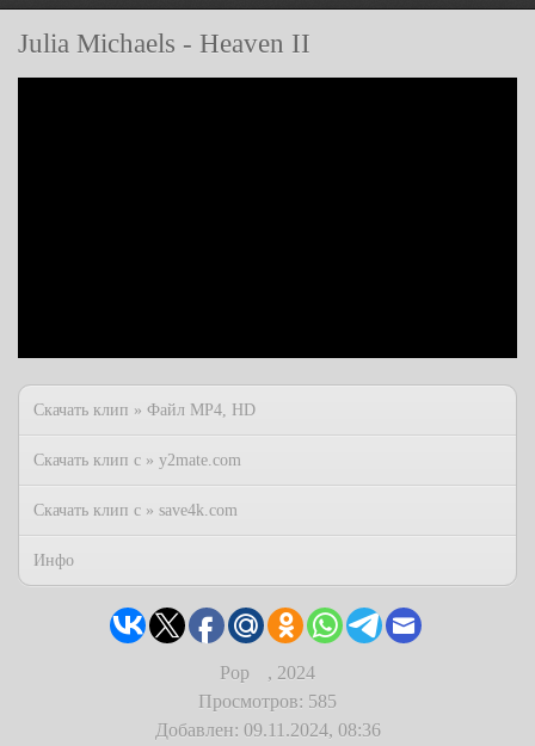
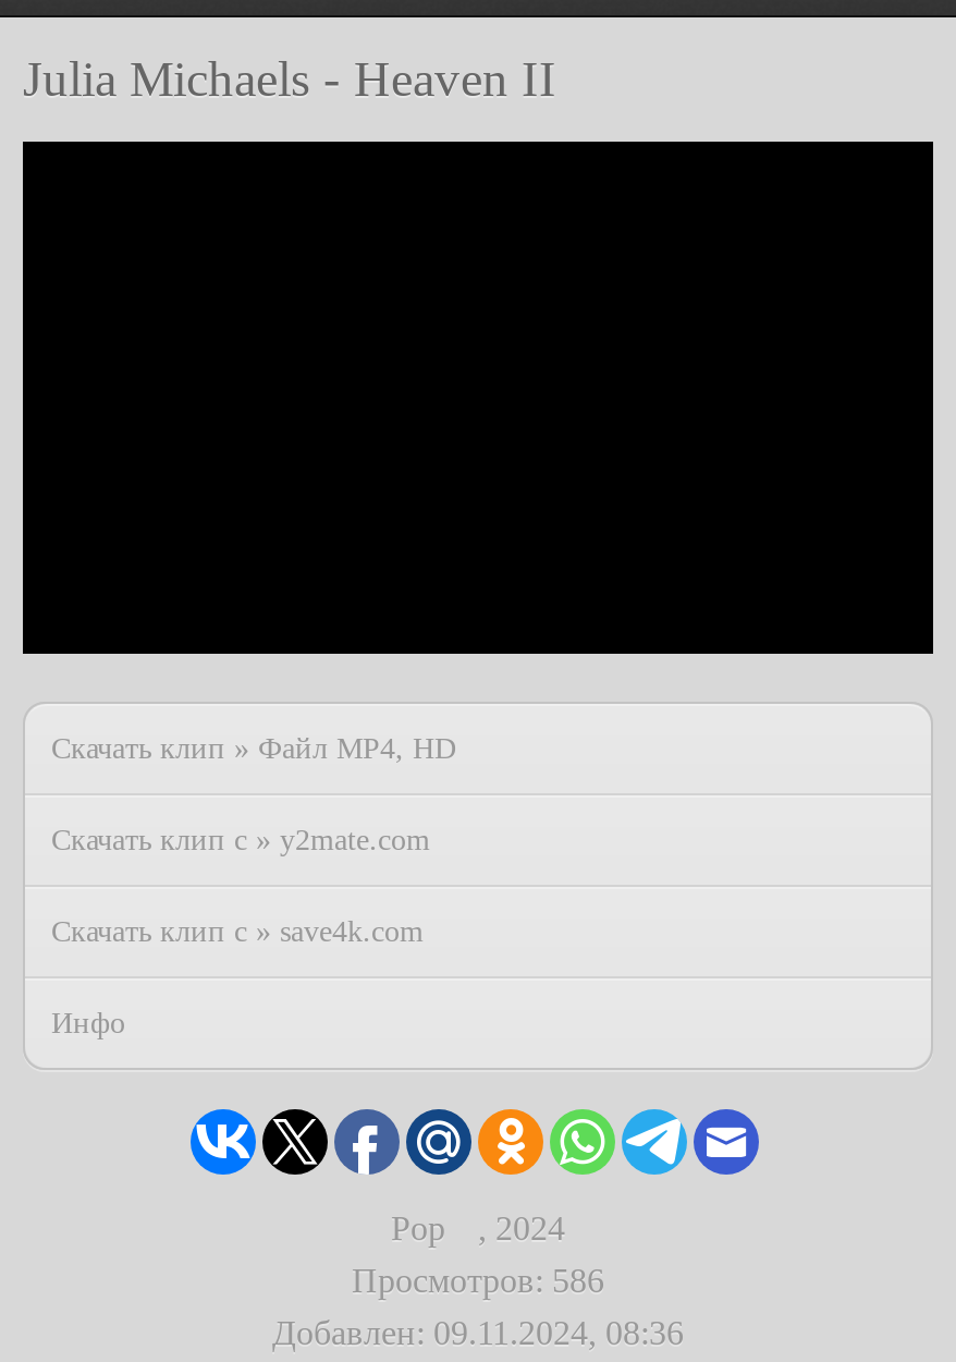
[198,691,337,712] Просмотров: 585 -> [352,1262,604,1299] Просмотров: 586

